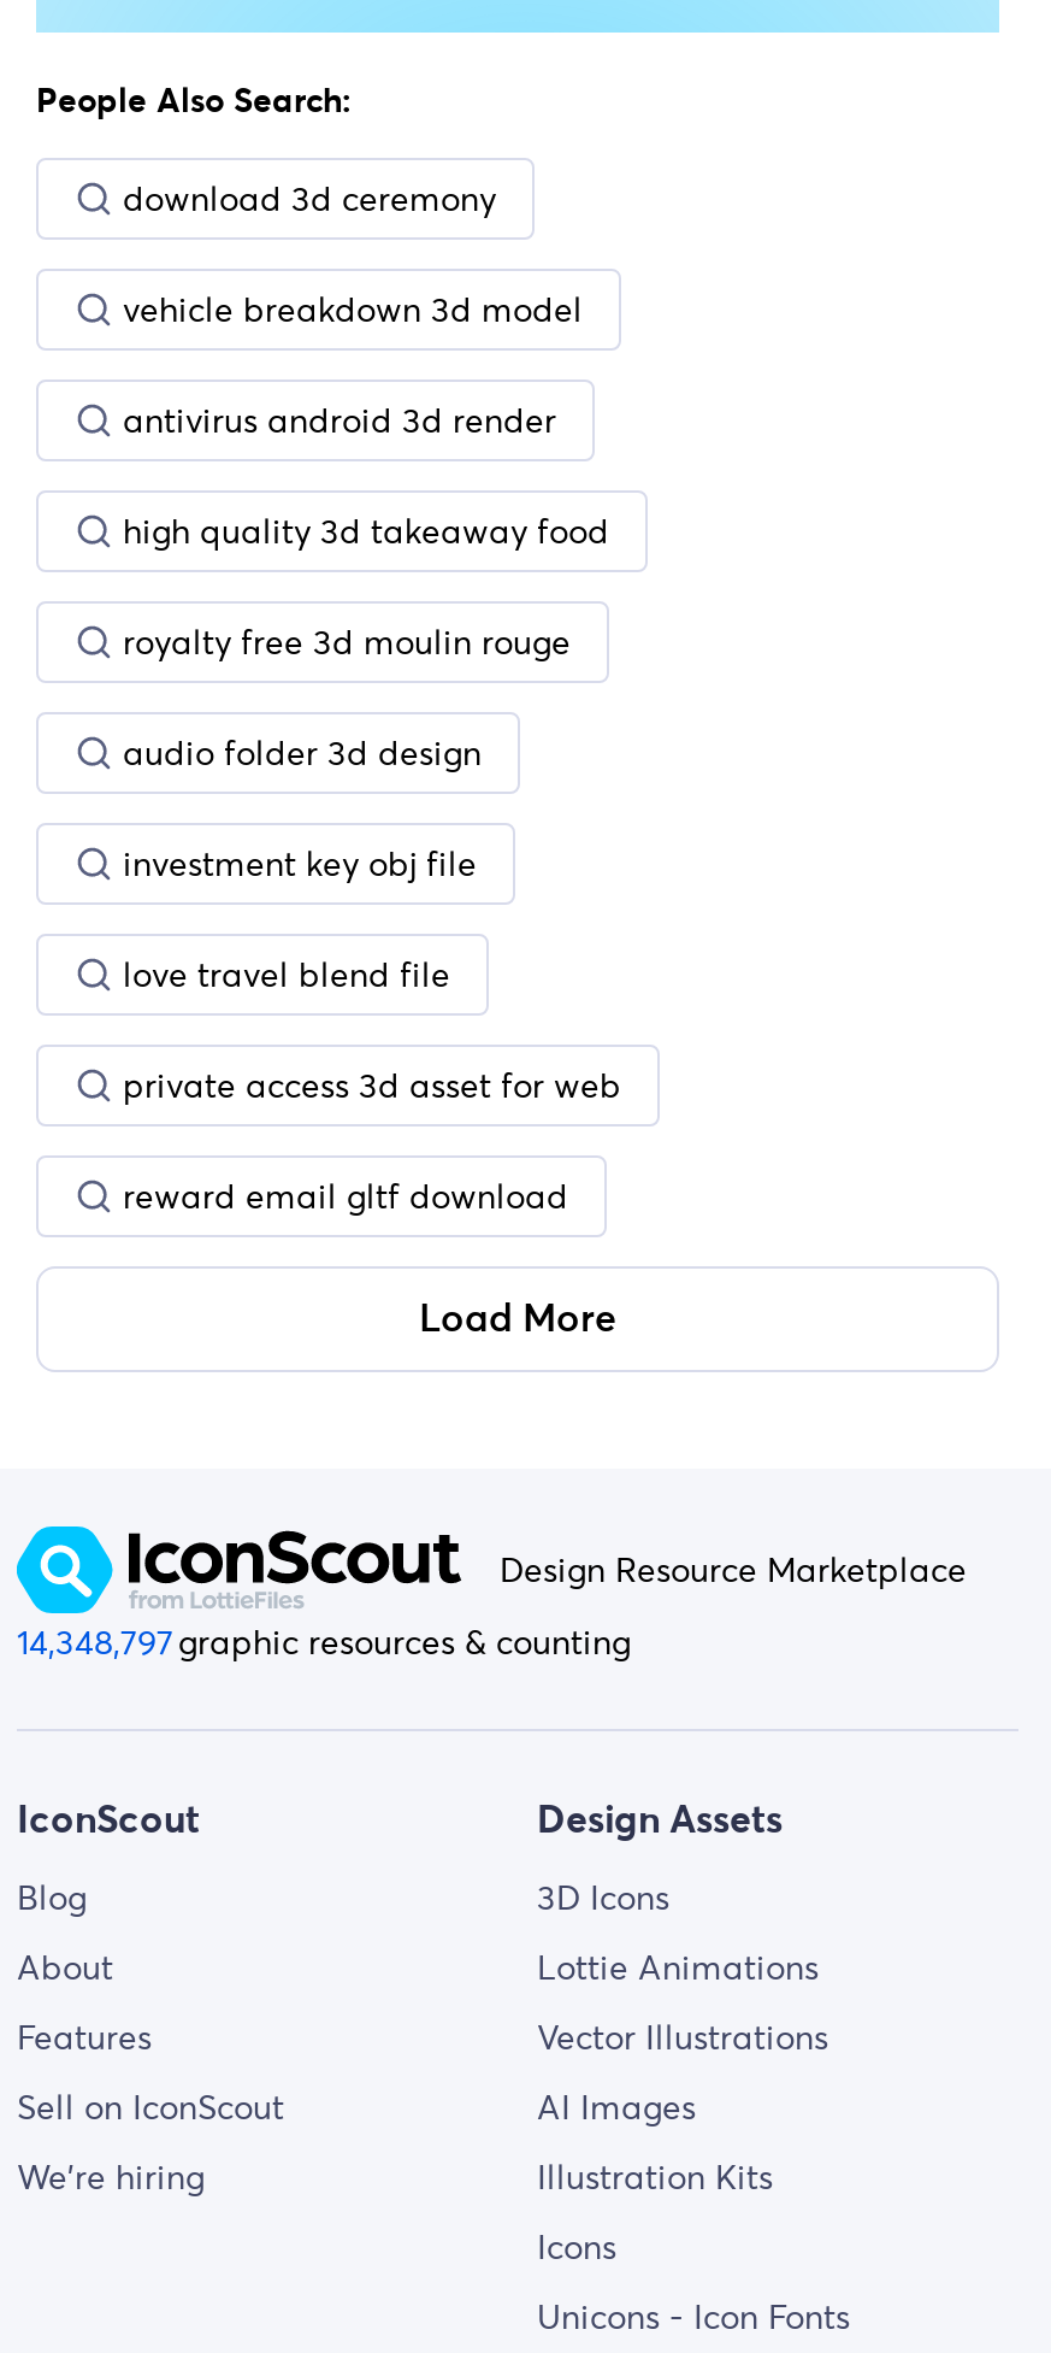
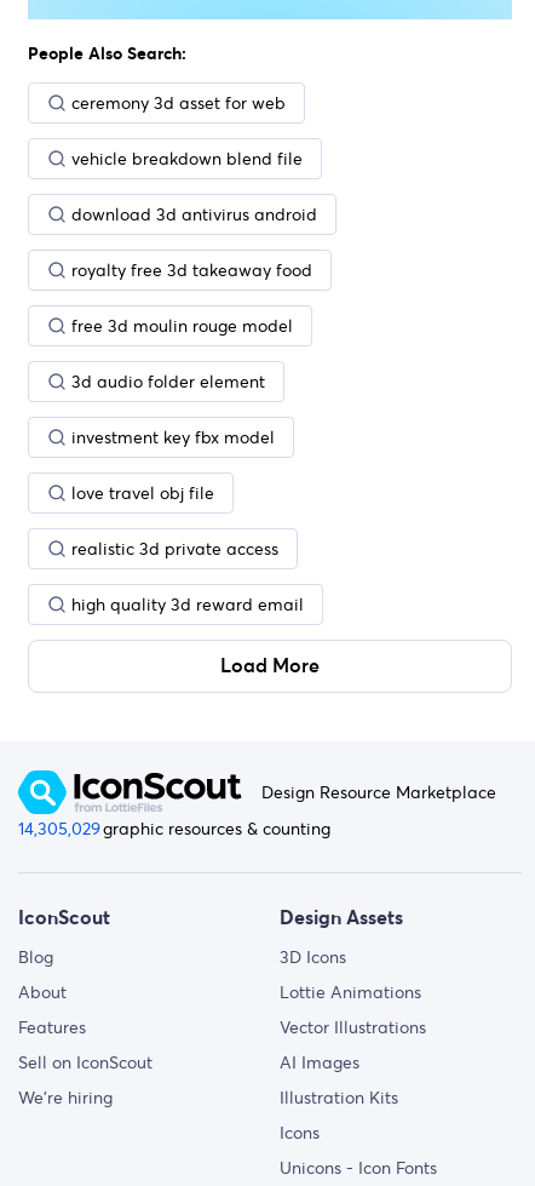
[123,177,496,220] download 3d ceremony -> [71,92,286,114] ceremony 3d asset for web
[123,288,583,331] vehicle breakdown 3d model -> [71,148,303,170] vehicle breakdown blend file
[123,399,556,442] antivirus android 3d render -> [71,204,317,225] download 3d antivirus android
[123,510,609,553] high quality 3d takeaway food -> [71,259,312,281] royalty free 3d takeaway food
[123,620,571,664] royalty free 3d moulin rouge -> [71,315,293,337] free 3d moulin rouge model
[123,731,482,775] audio folder 3d design -> [71,371,265,393] 3d audio folder element
[123,842,477,886] investment key obj file -> [71,426,275,448] investment key fbx model
[123,953,450,996] love travel blend file -> [71,482,214,504] love travel obj file
[123,1064,621,1107] private access 3d asset for web -> [71,538,278,560] realistic 3d private access
[123,1175,568,1218] reward email gltf download -> [71,594,304,615] high quality 3d reward email
[17,1620,631,1664] 14,348,797 graphic resources & counting -> [18,818,330,840] 14,305,029 graphic resources & counting

